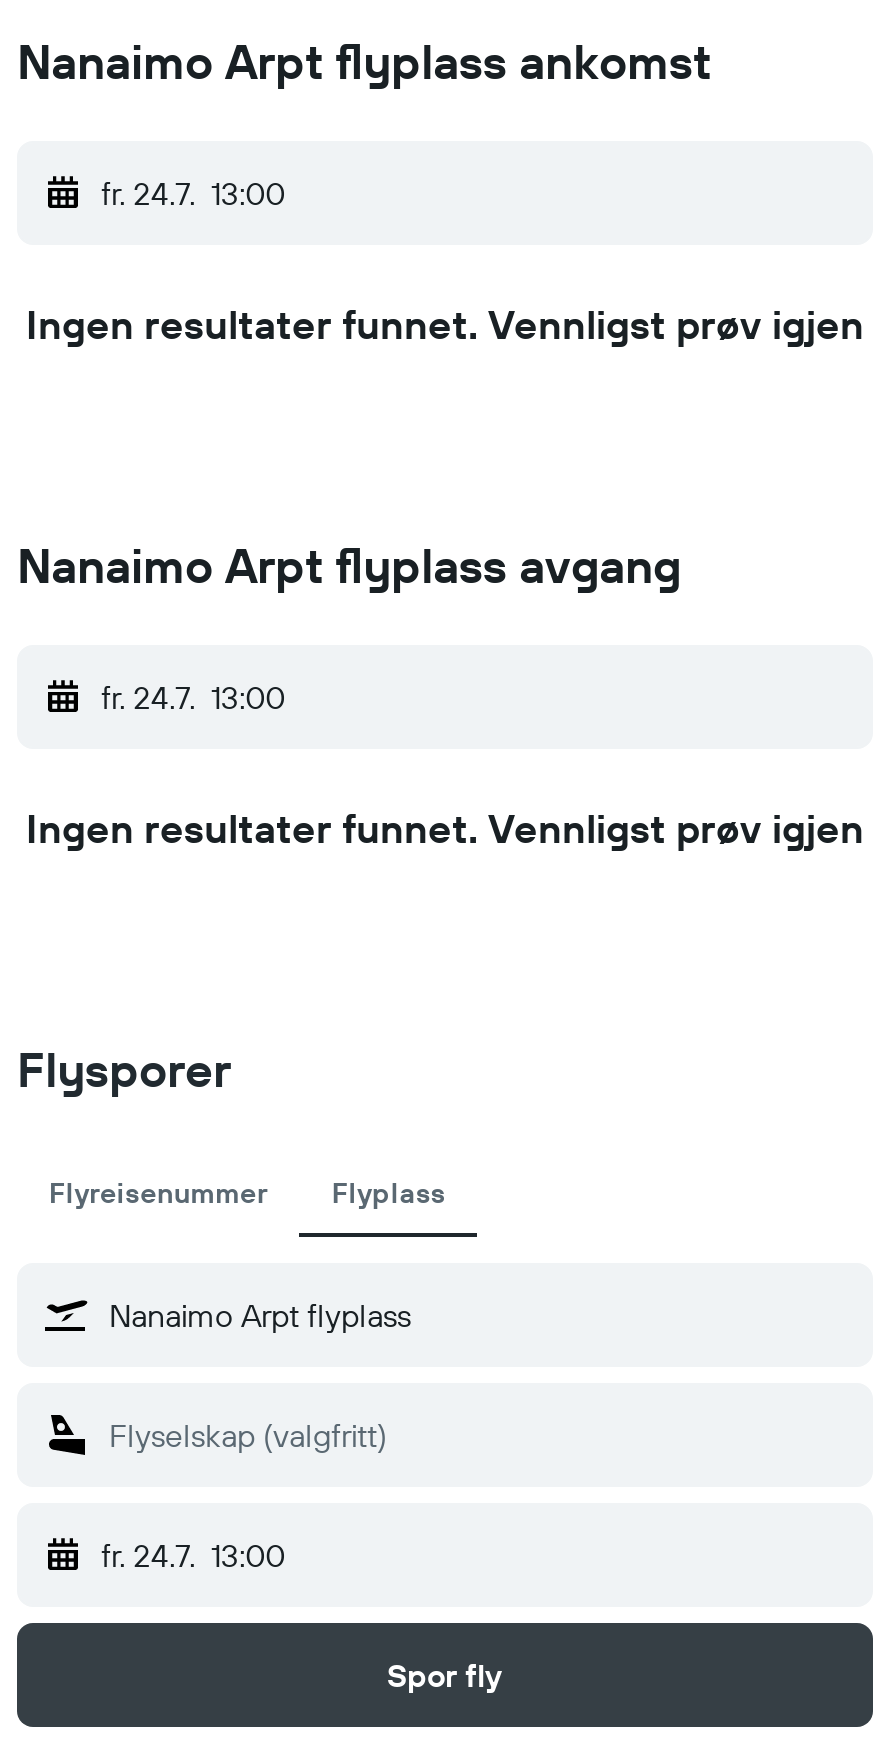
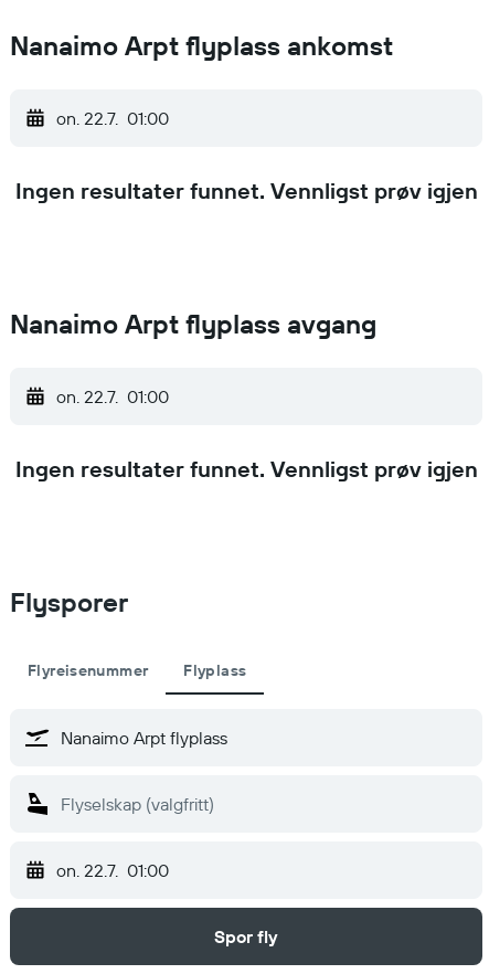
[101,173,285,213] fr. 24.7. 13:00 -> [56,107,169,129] on. 22.7. 01:00
[101,677,285,717] fr. 24.7. 13:00 -> [56,385,169,407] on. 22.7. 01:00
[101,1535,285,1575] fr. 24.7. 13:00 -> [56,859,169,881] on. 22.7. 01:00

